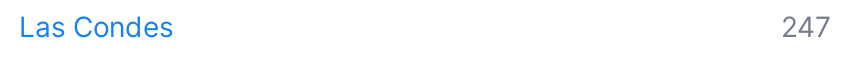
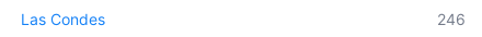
[781,8,831,42] 247 -> [437,9,466,28] 246

